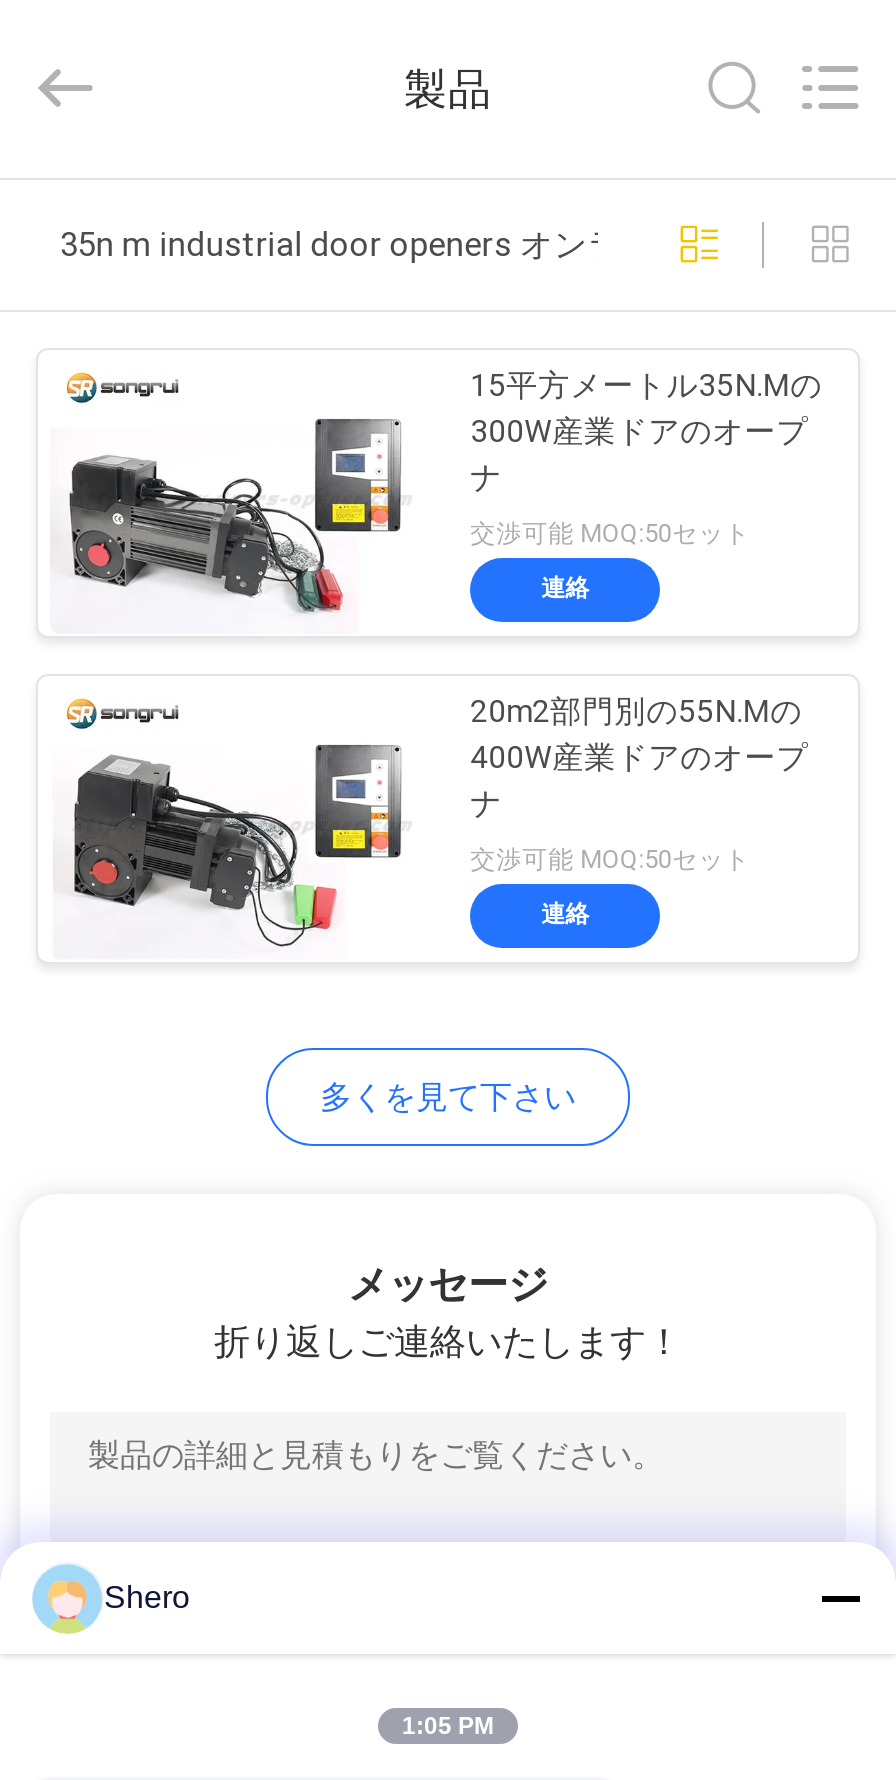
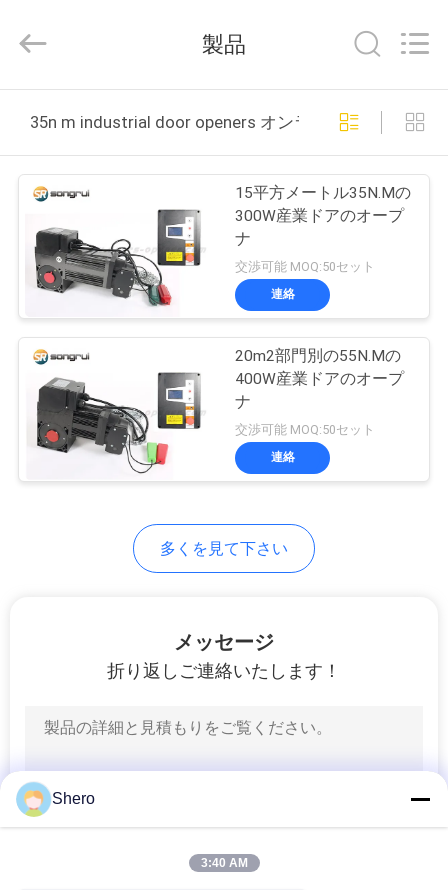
[402,1712,494,1740] 1:05 PM -> [200,856,247,870] 3:40 AM

